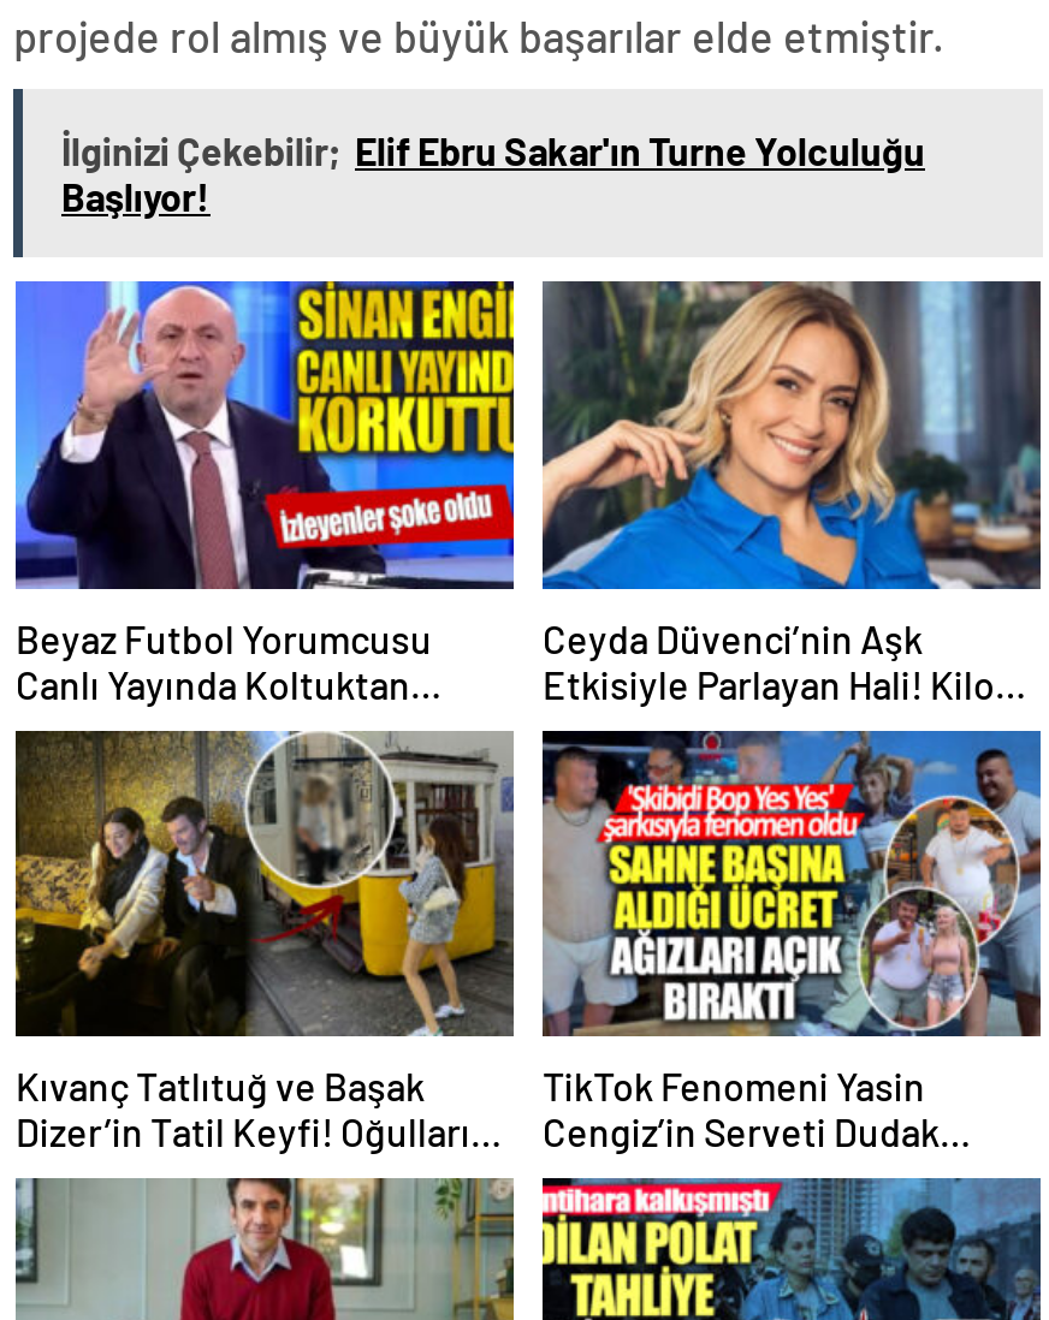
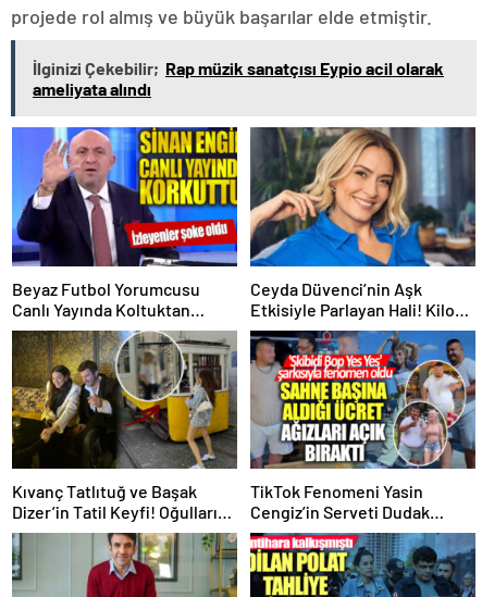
[61,128,925,220] İlginizi Çekebilir; Elif Ebru Sakar'ın Turne Yolculuğu | Başlıyor! -> [33,58,444,99] İlginizi Çekebilir; Rap müzik sanatçısı Eypio acil olarak | ameliyata alındı

